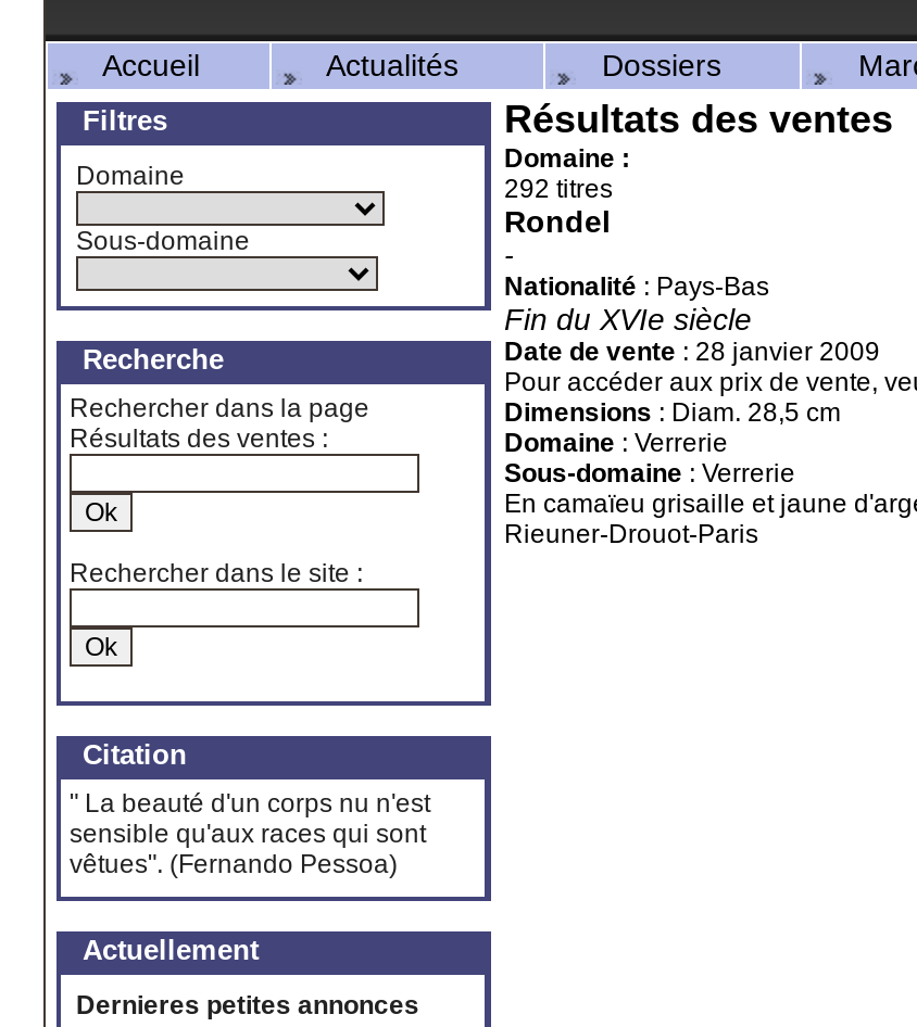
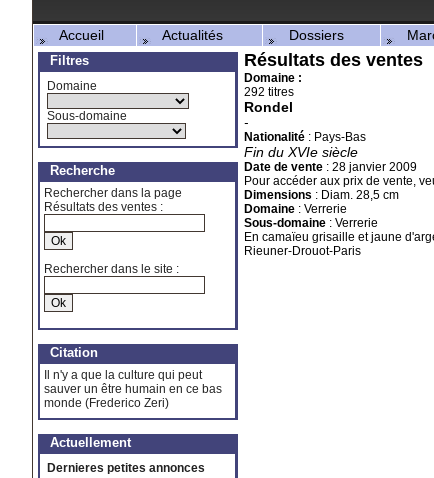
[70,788,430,879] " La beauté d'un corps nu n'est | sensible qu'aux races qui sont | vêtues". (Fernando Pessoa) -> [44,368,222,410] Il n'y a que la culture qui peut | sauver un être humain en ce bas | monde (Frederico Zeri)

